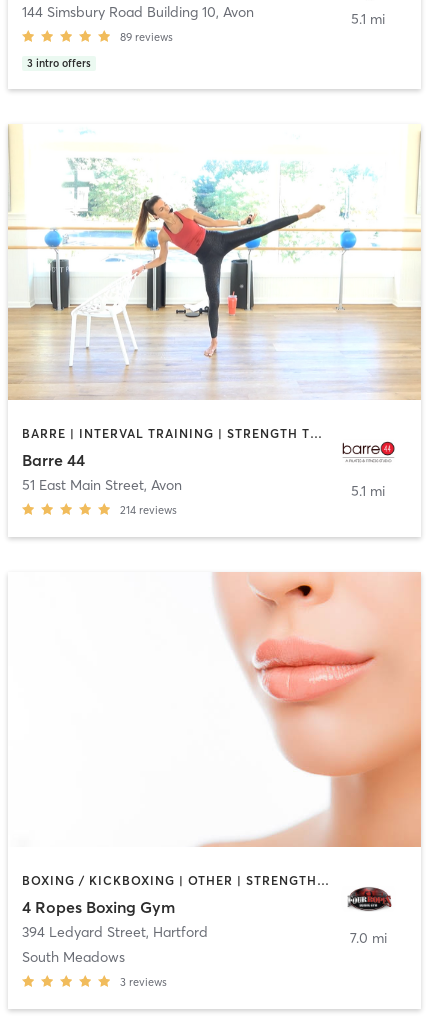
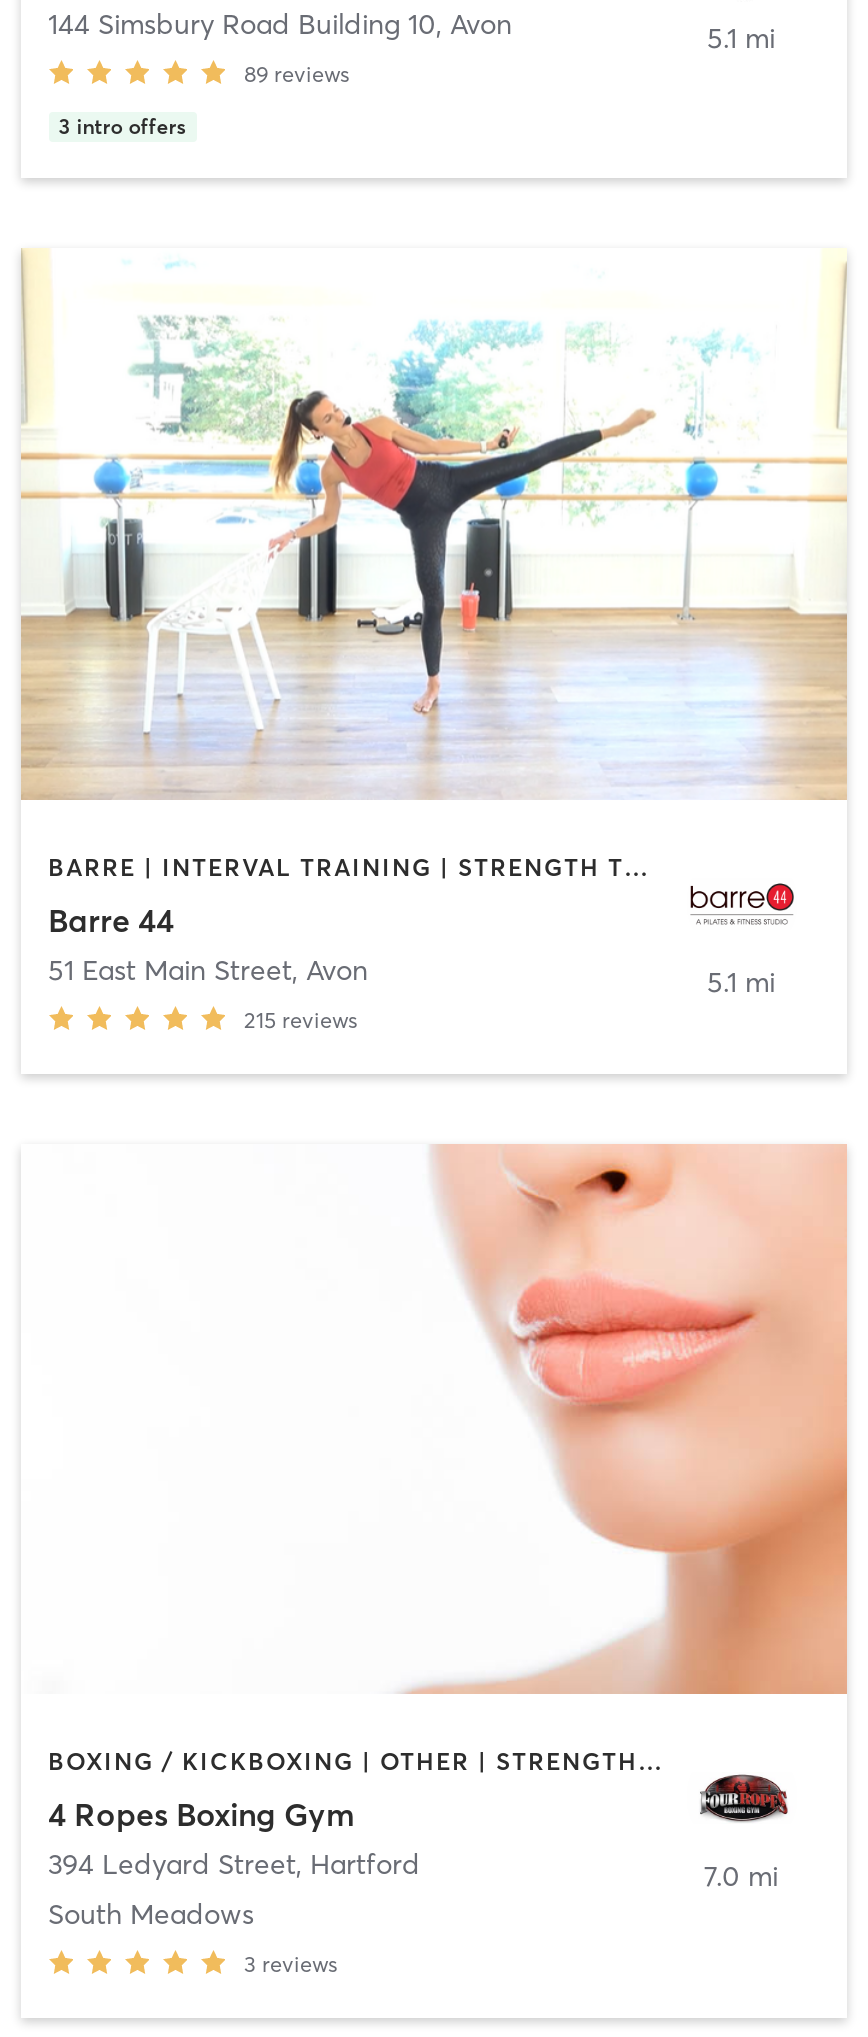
[119,503,176,517] 214 reviews -> [244,1005,358,1033] 215 reviews

